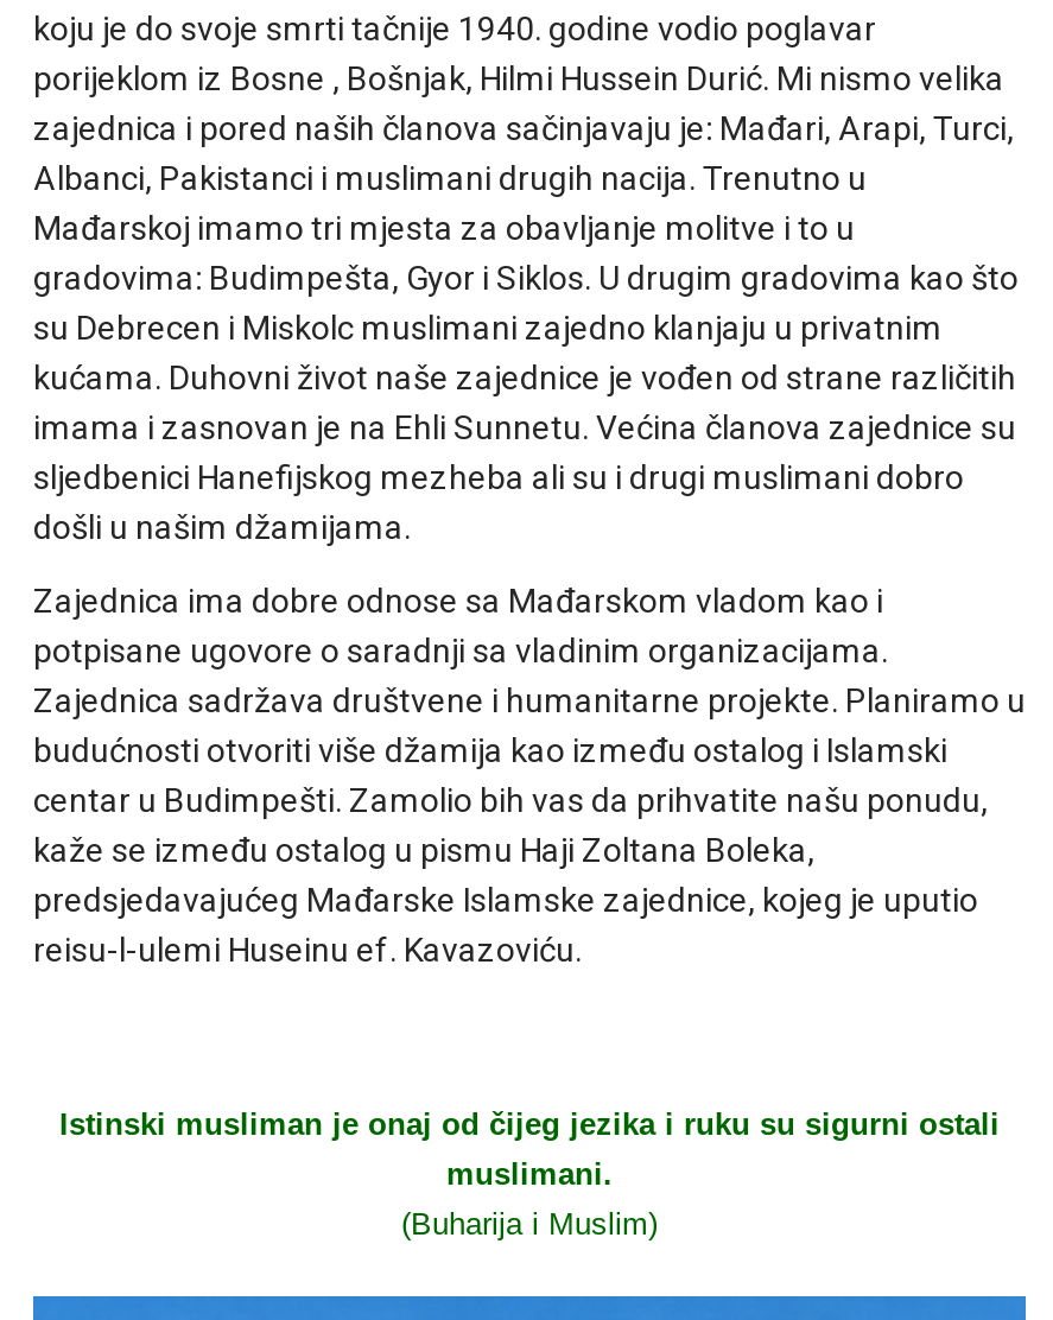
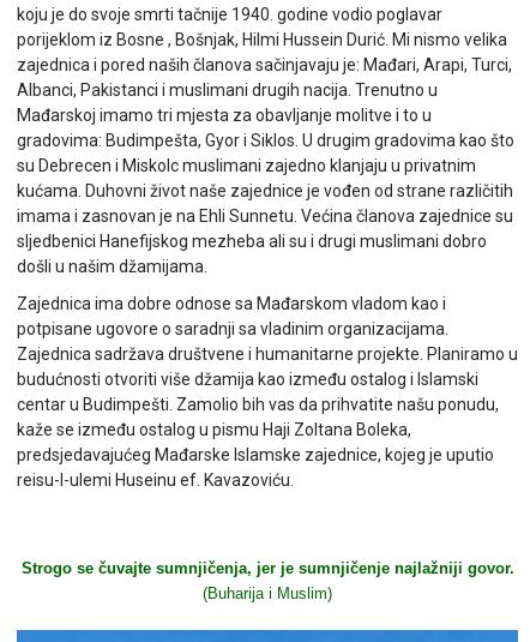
[59,1106,1000,1191] Istinski musliman je onaj od čijeg jezika i ruku su sigurni ostali | muslimani. -> [21,559,514,577] Strogo se čuvajte sumnjičenja, jer je sumnjičenje najlažniji govor.

